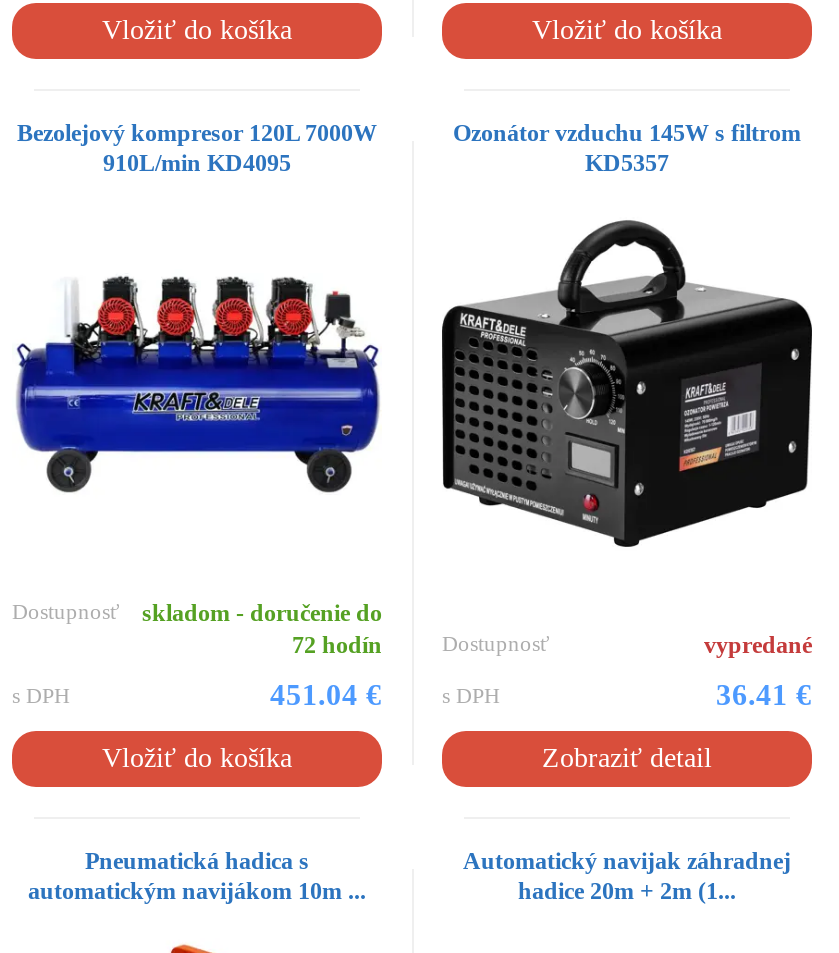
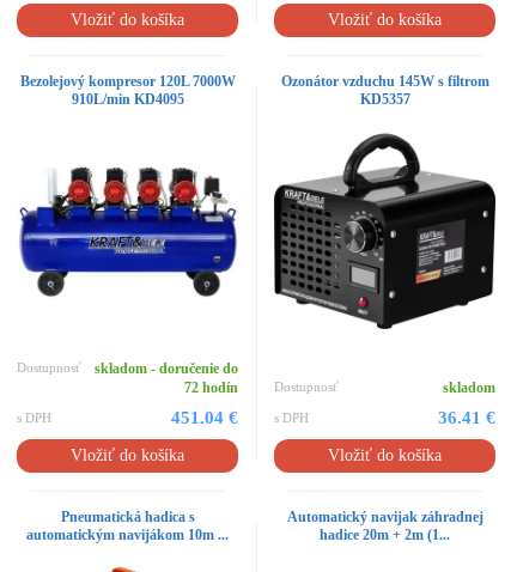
[704,631,812,659] vypredané -> [443,379,495,396] skladom
[542,743,712,773] Zobraziť detail -> [328,446,442,464] Vložiť do košíka

